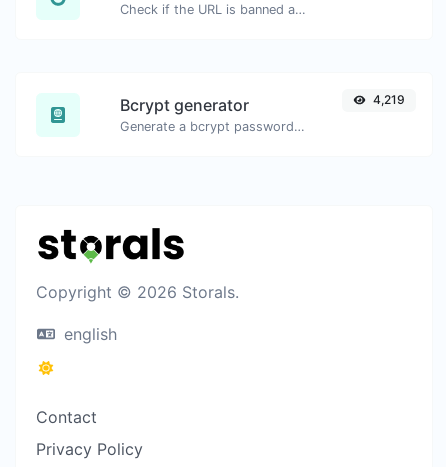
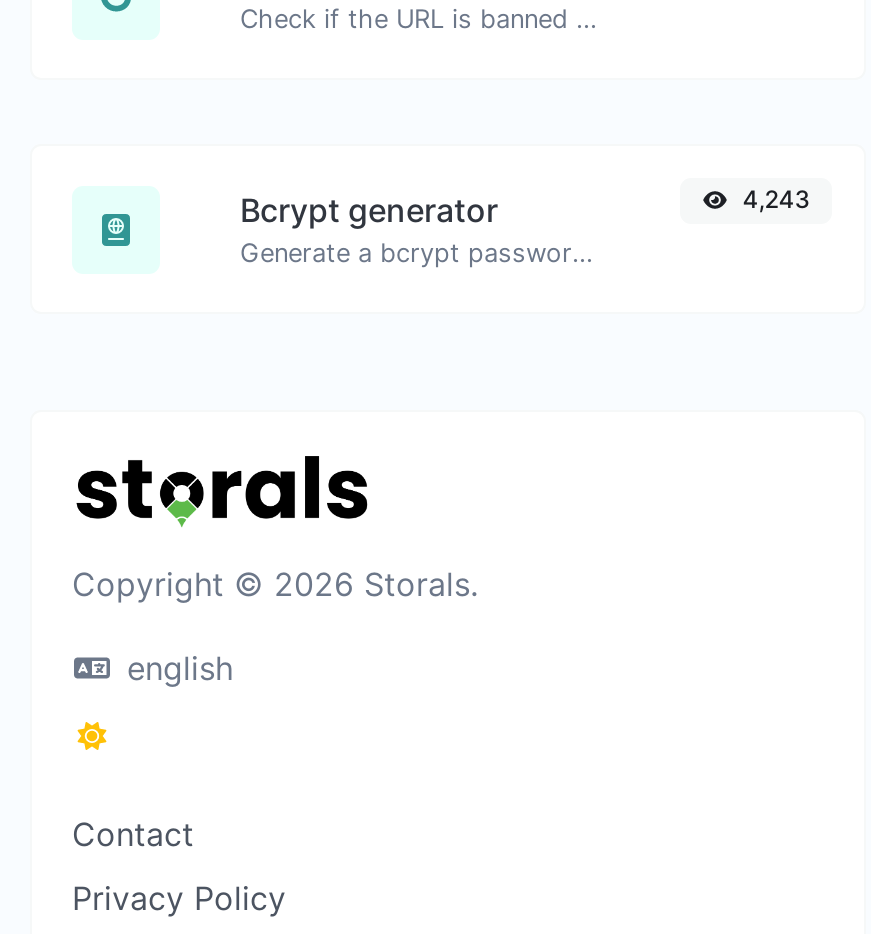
[370,92,405,107] 4,219 -> [736,185,810,215] 4,243

